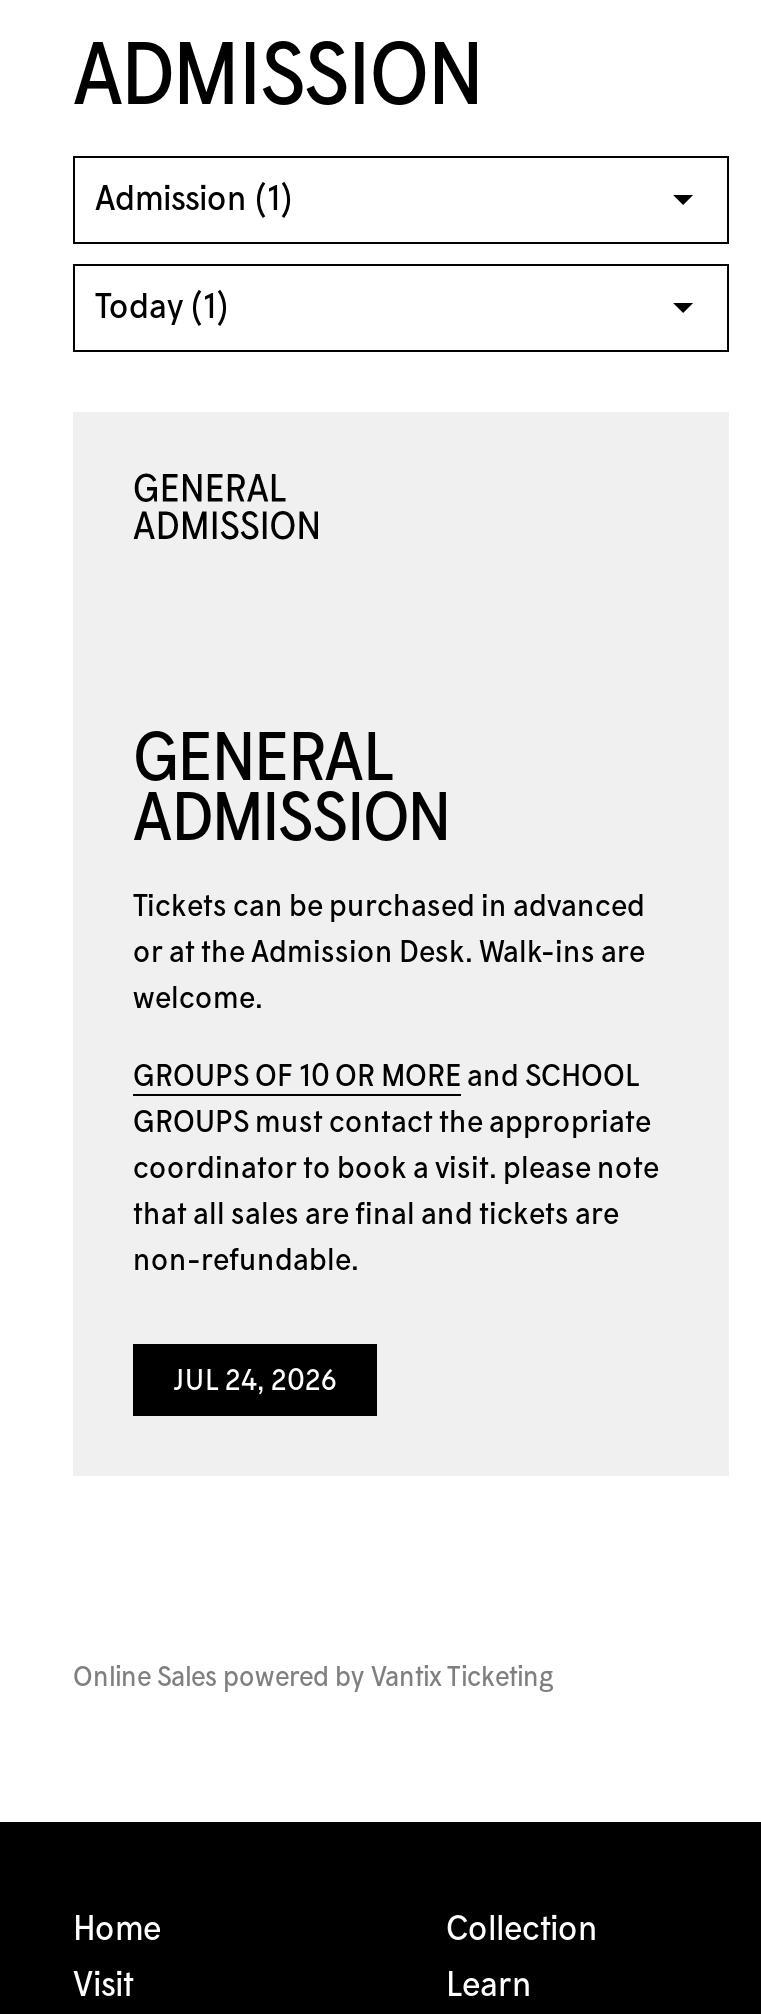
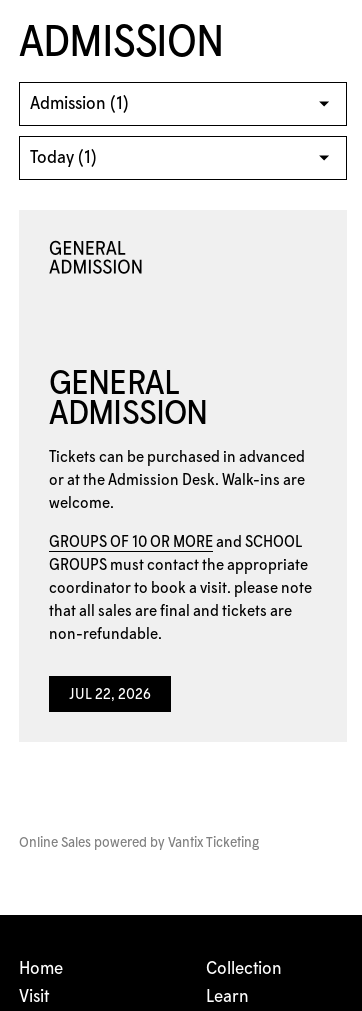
[173,1369,337,1397] JUL 24, 2026 -> [69,688,151,702] JUL 22, 2026

